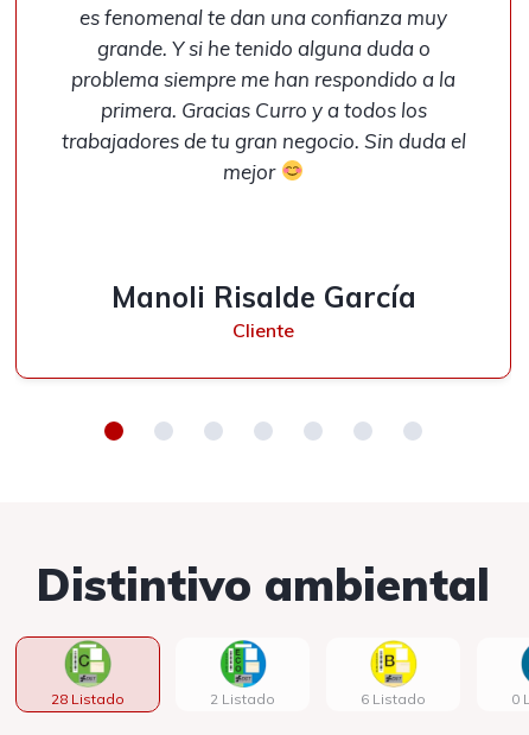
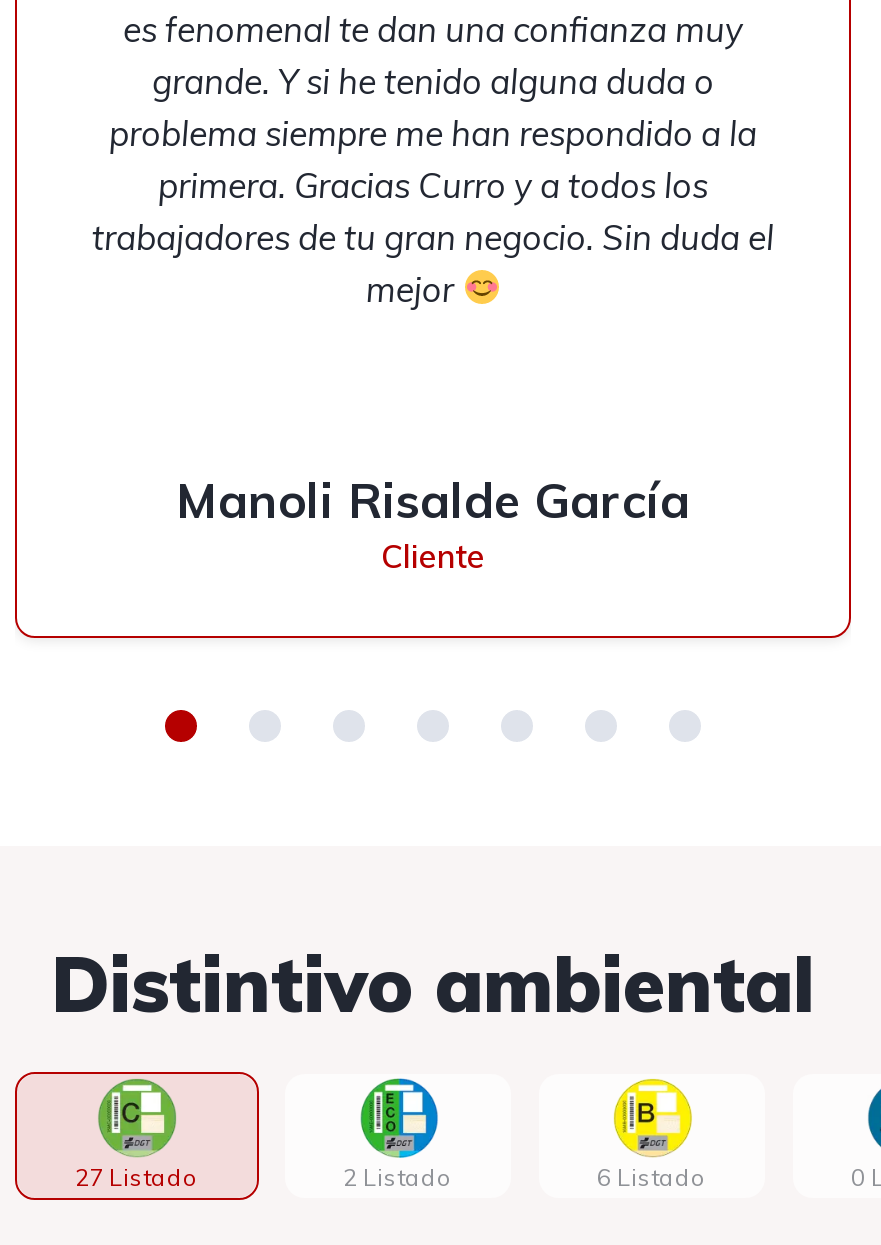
[51,690,125,708] 28 Listado -> [75,1162,199,1192] 27 Listado

